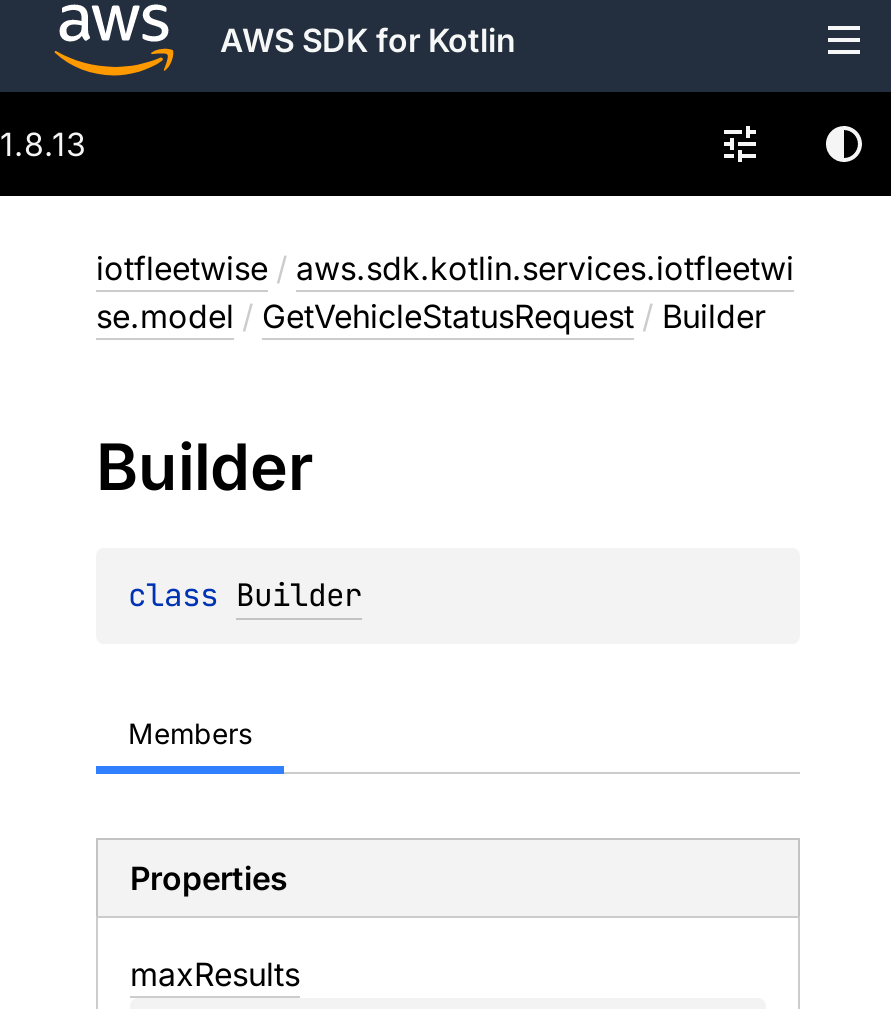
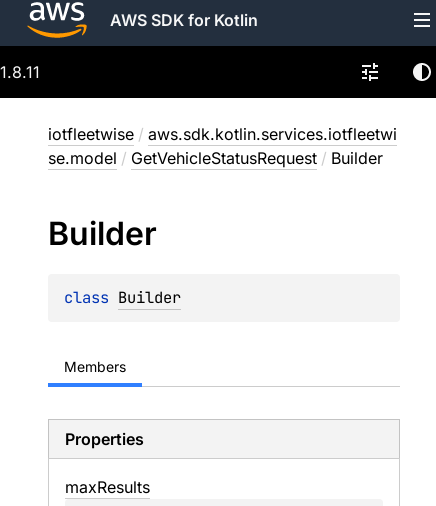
[0,124,86,164] 1.8.13 -> [0,62,40,82] 1.8.11

